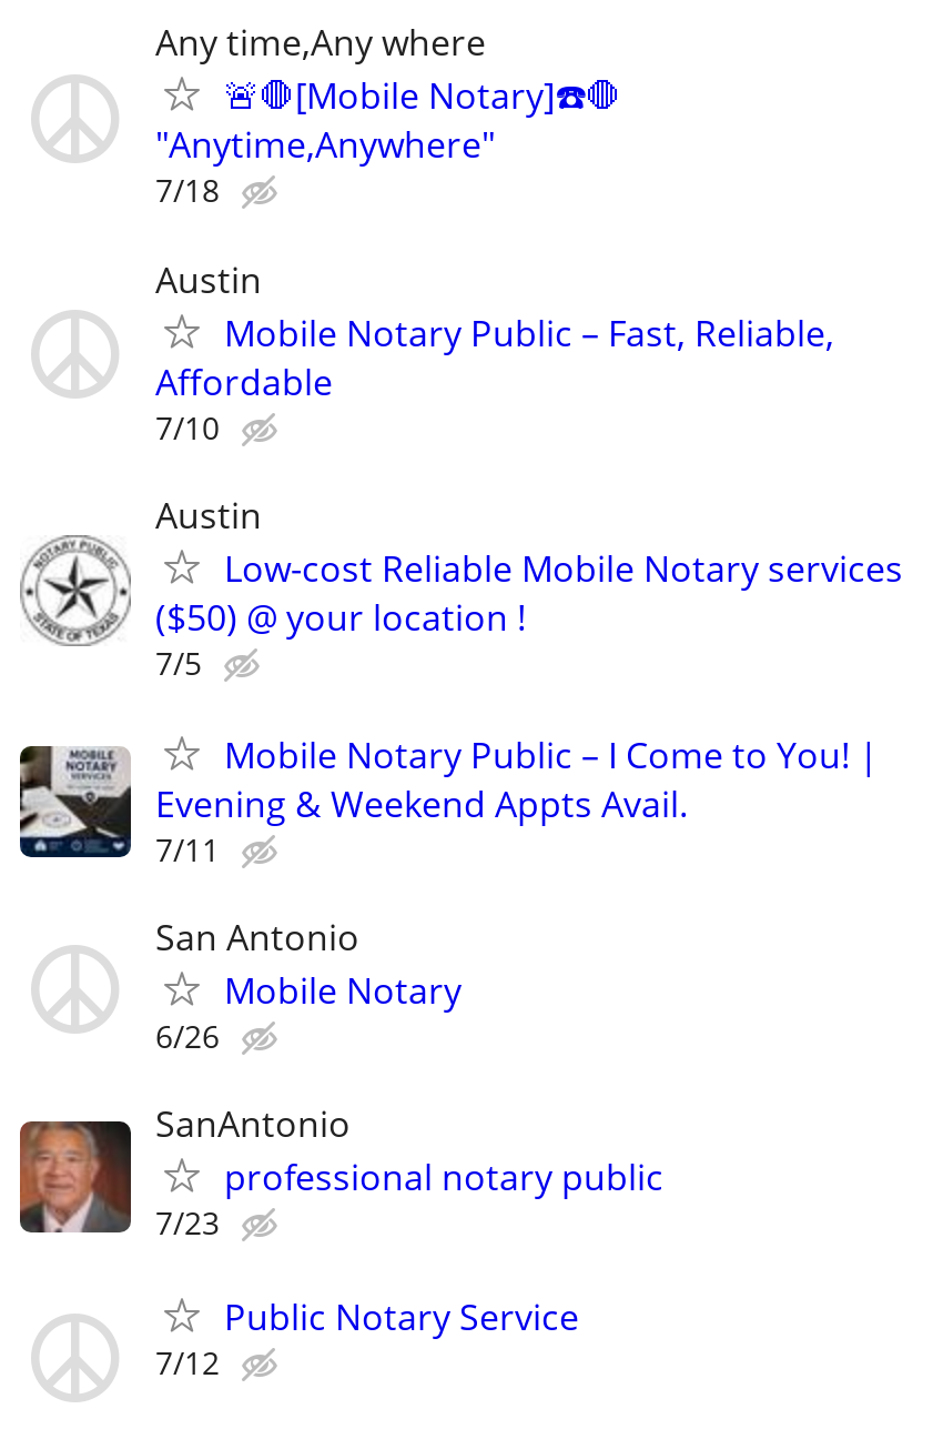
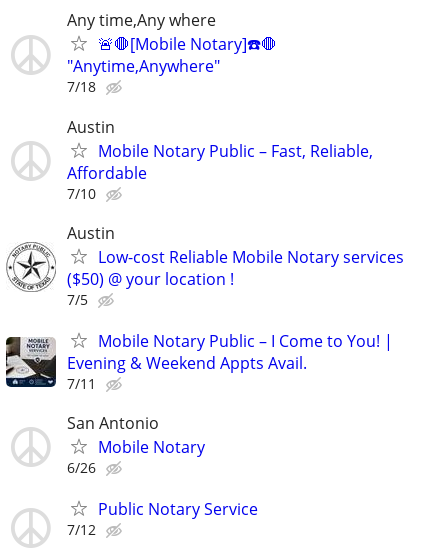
[18,1100,663,1244] [image] | SanAntonio | professional notary public | 7/23 -> none

